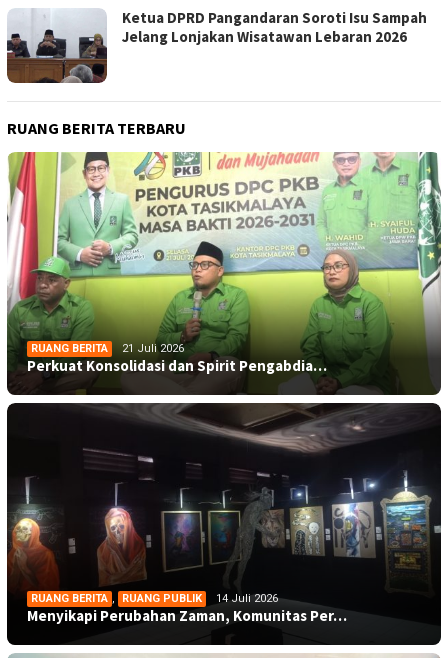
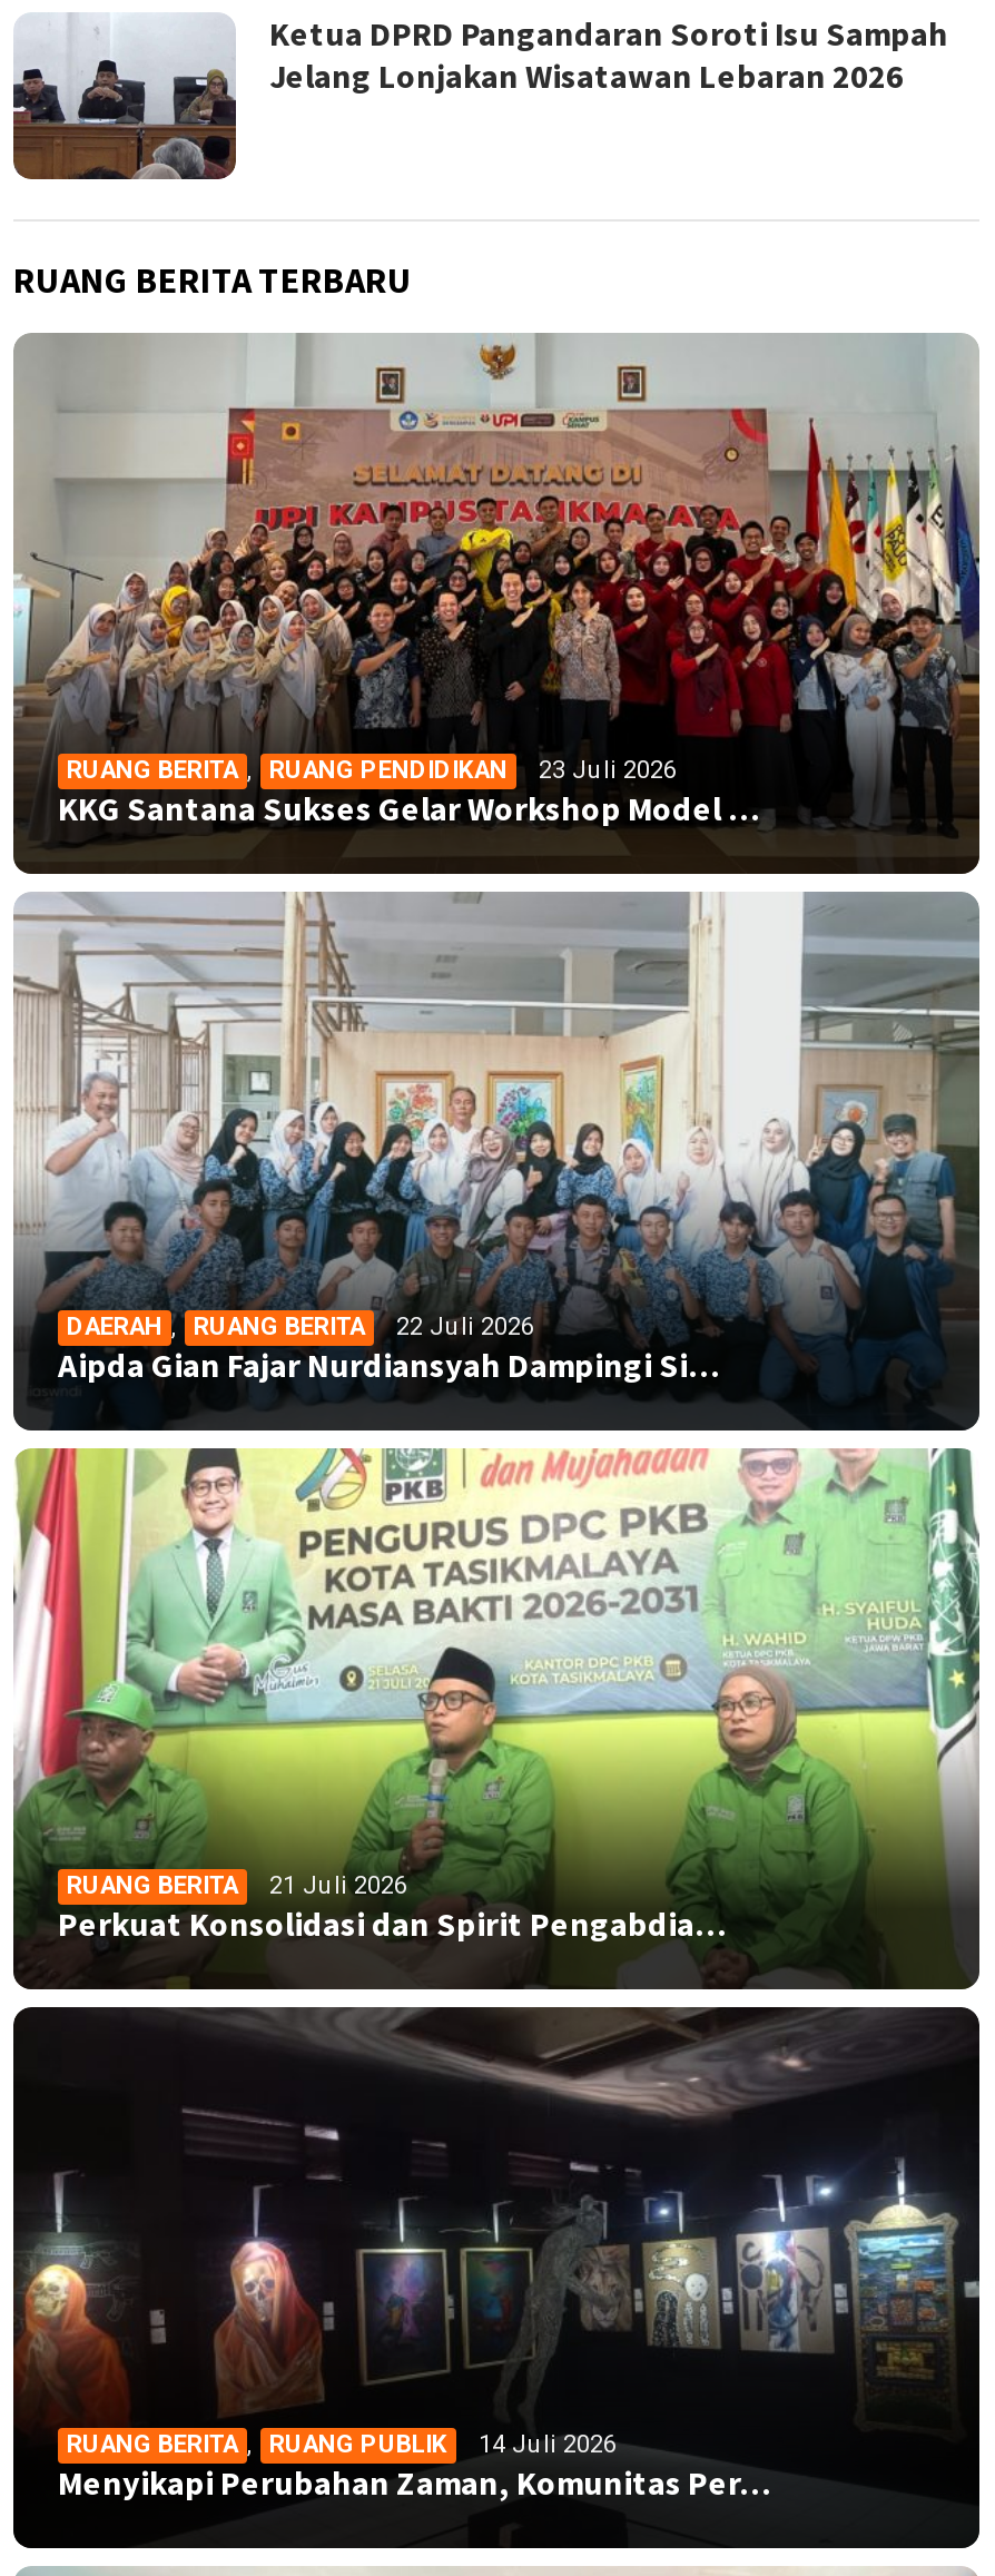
none -> [13,333,979,874] [image] | RUANG BERITA , RUANG PENDIDIKAN | 23 Juli 2026 | KKG Santana Sukses Gelar Workshop Model …
none -> [13,892,982,1433] [image] | DAERAH , RUANG BERITA | 22 Juli 2026 | Aipda Gian Fajar Nurdiansyah Dampingi Si…

